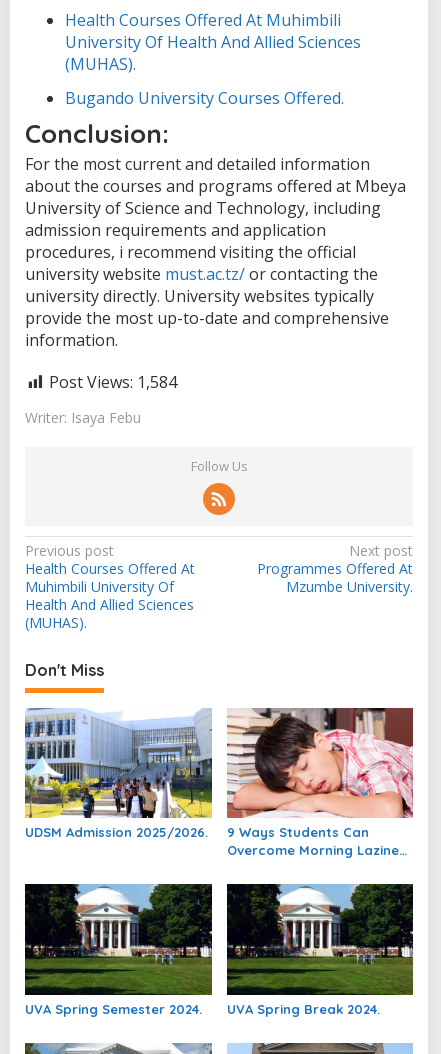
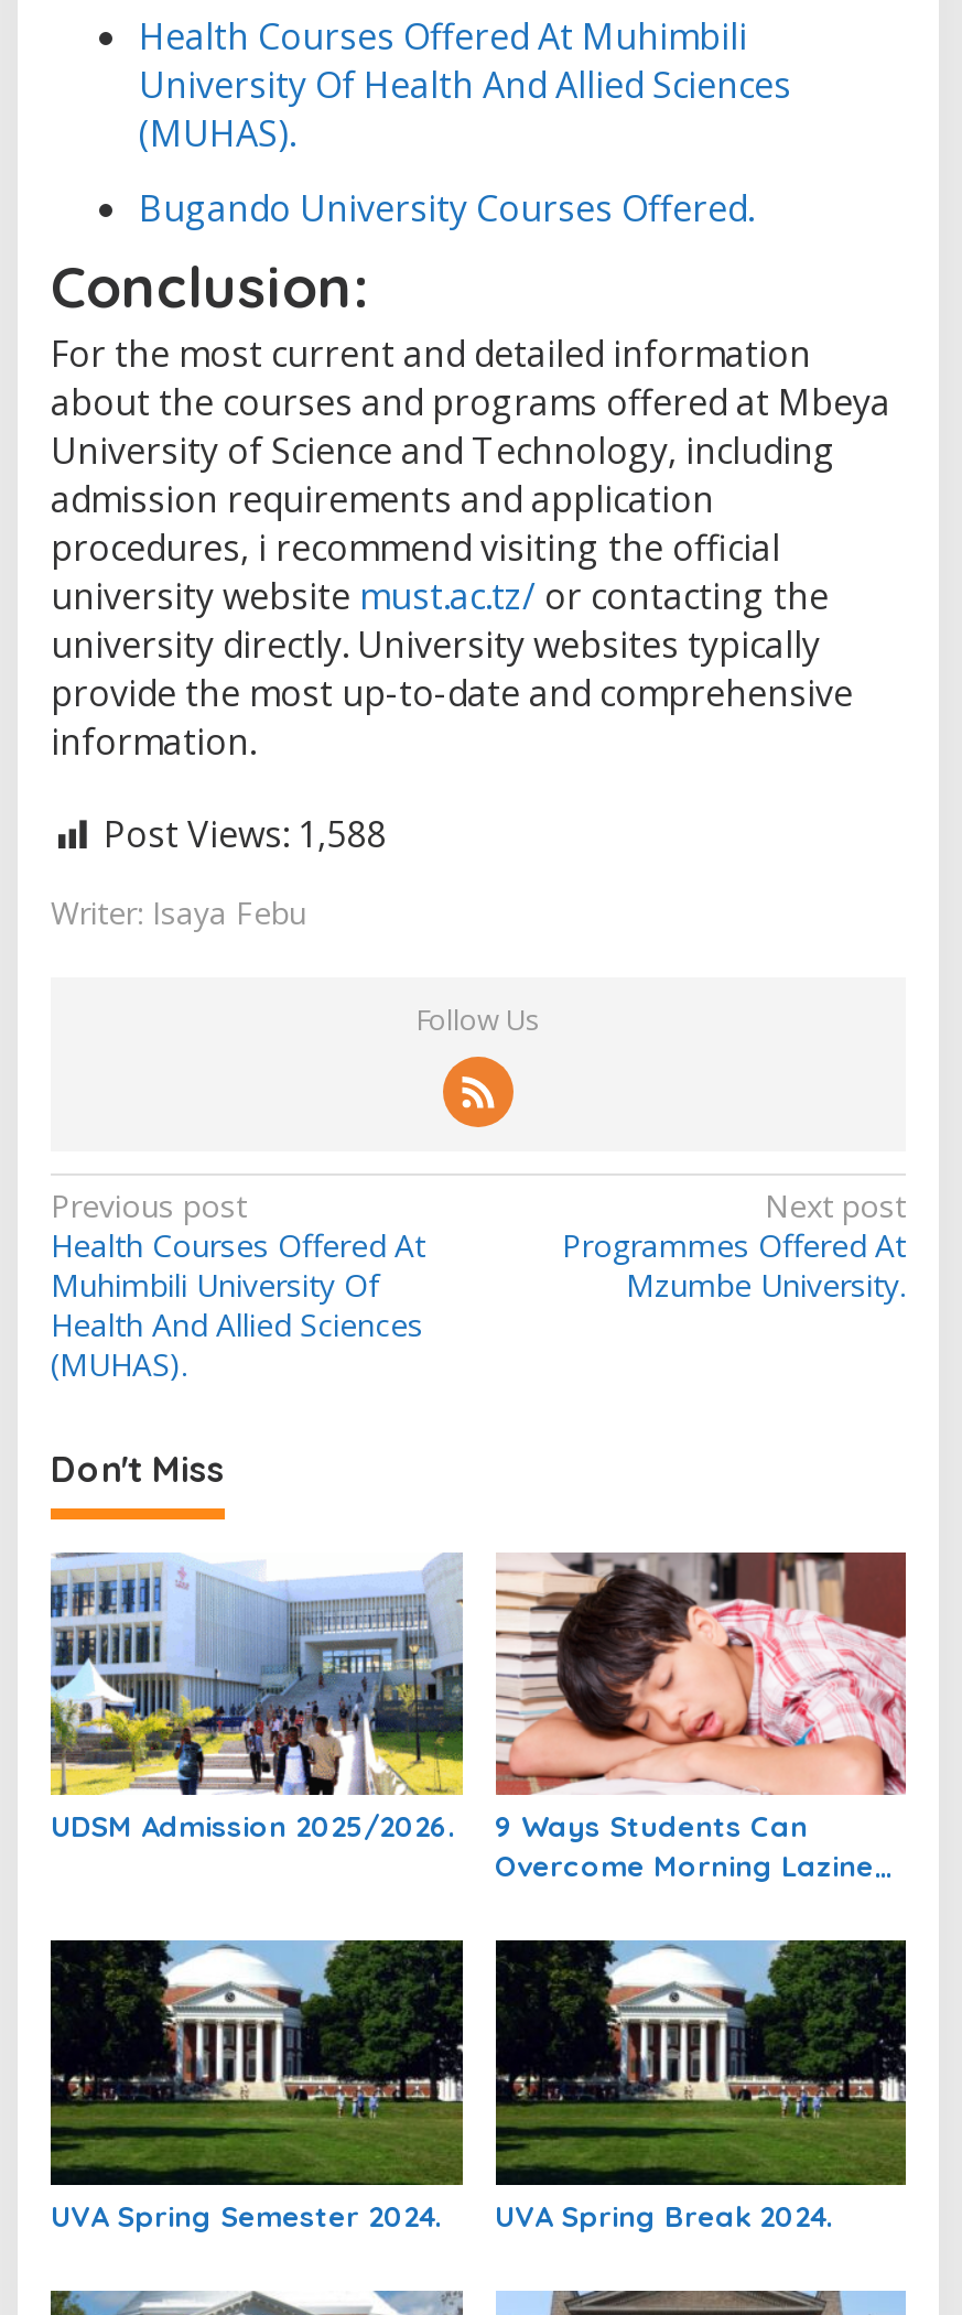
[49,371,177,393] Post Views: 1,584 -> [104,810,386,859] Post Views: 1,588

